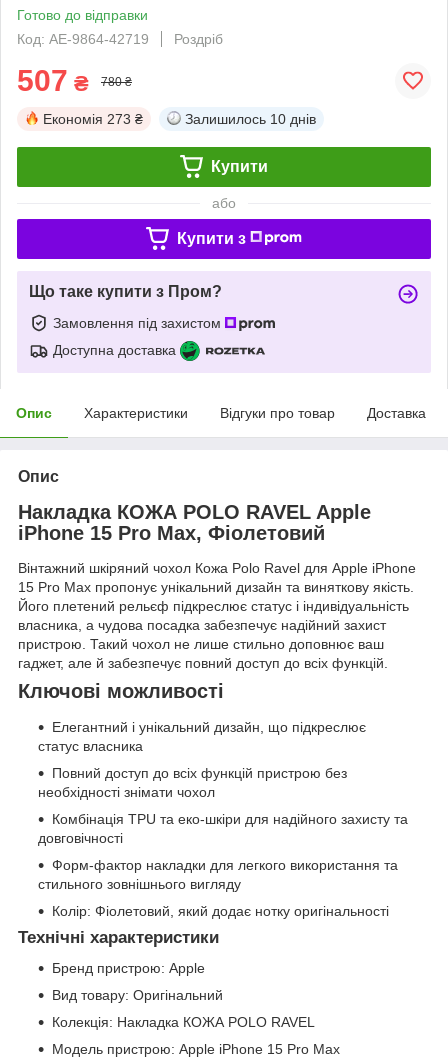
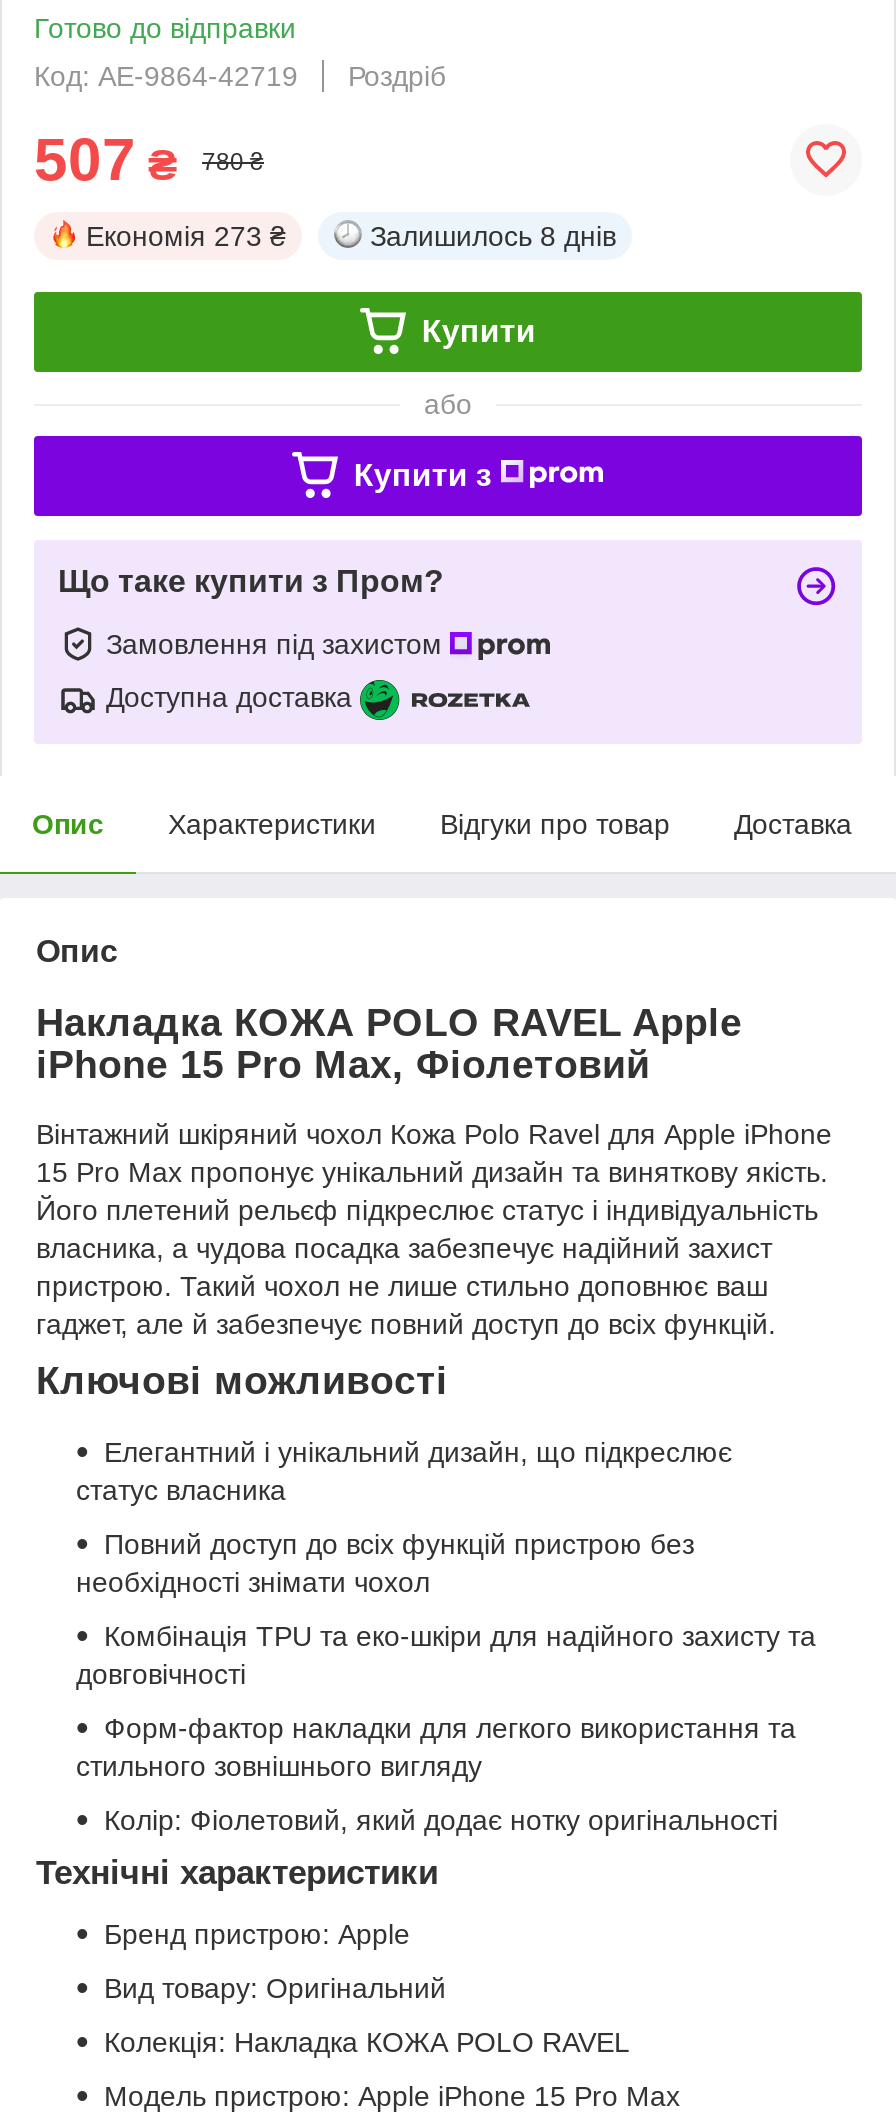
[185,111,316,127] Залишилось 10 днів -> [370,220,616,252] Залишилось 8 днів

